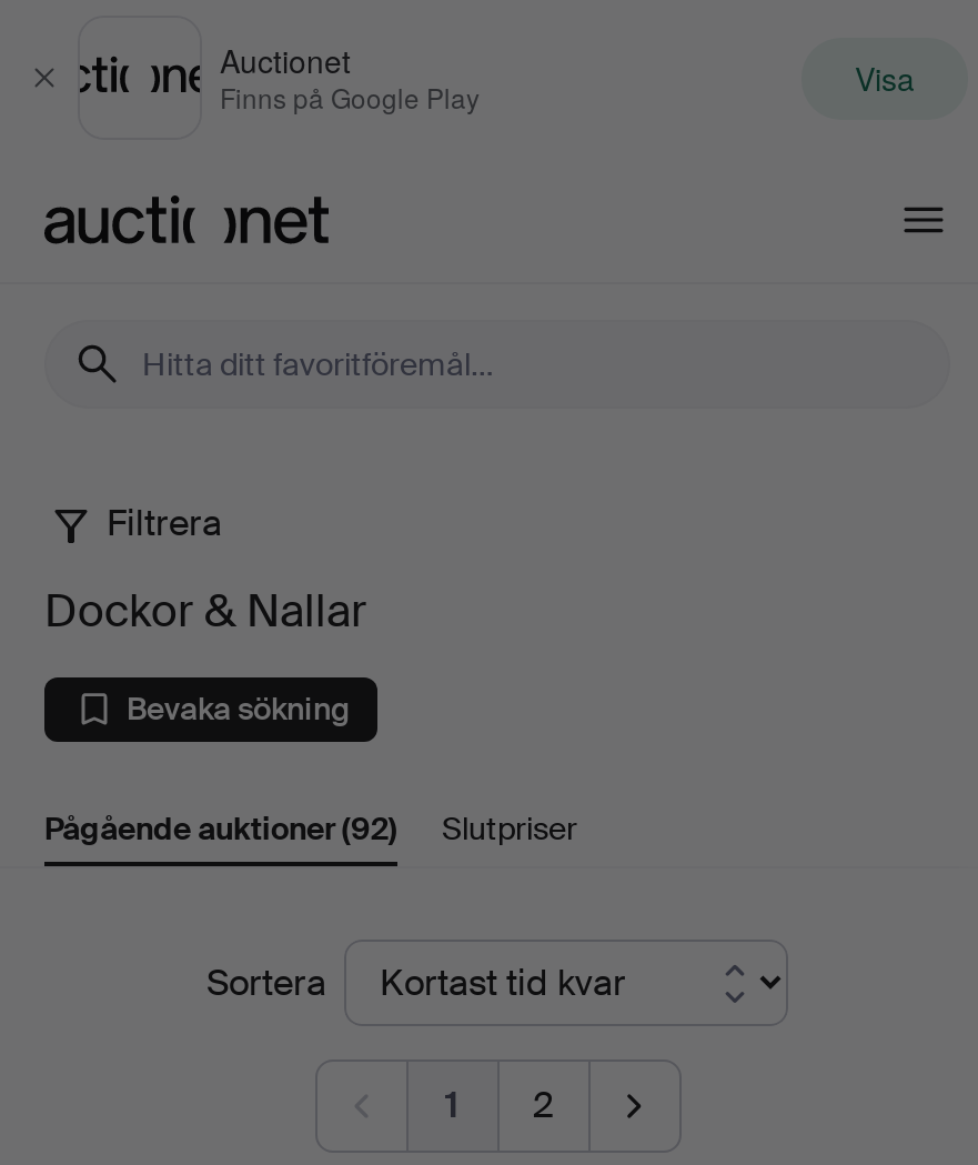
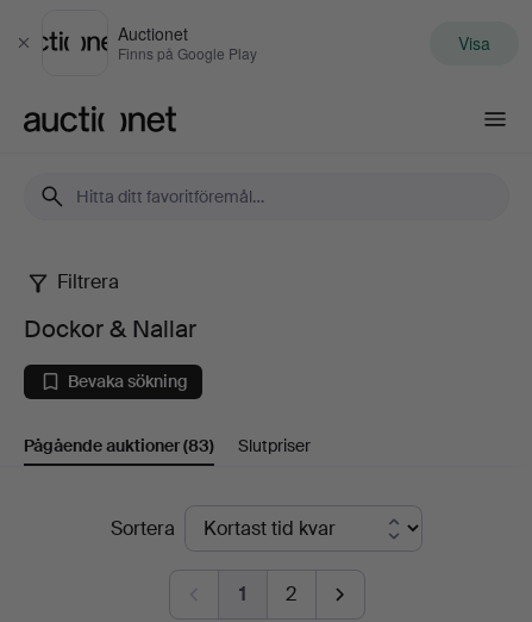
[44,808,397,848] Pågående auktioner(92) -> [24,435,214,456] Pågående auktioner(83)

